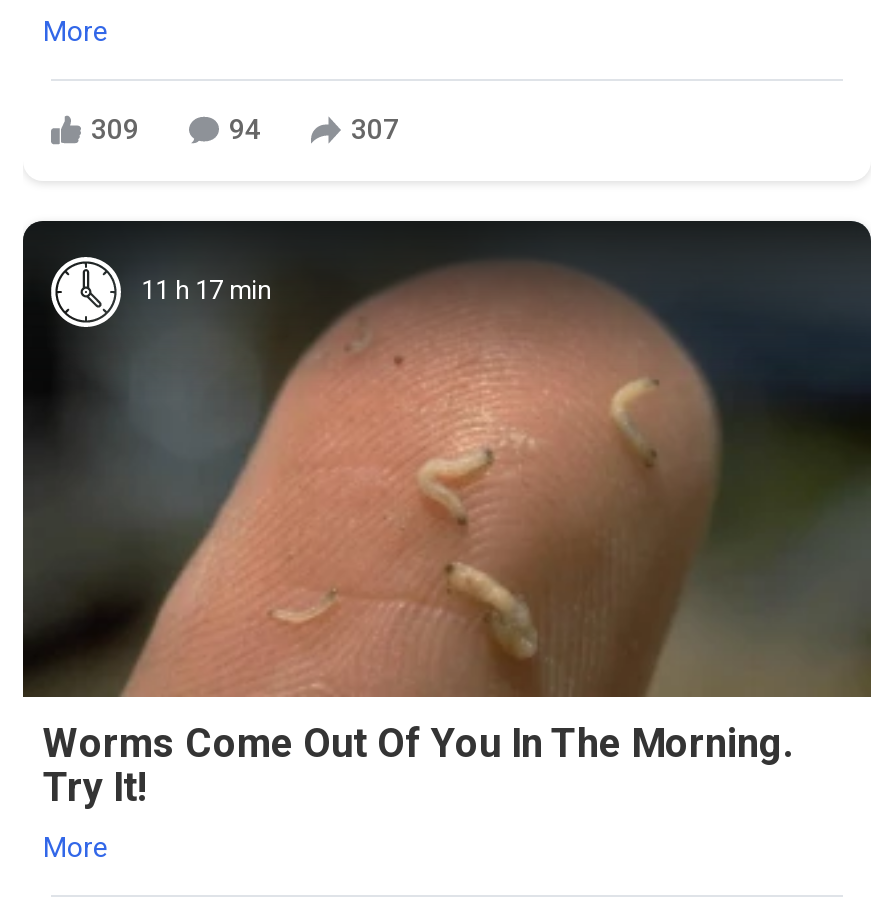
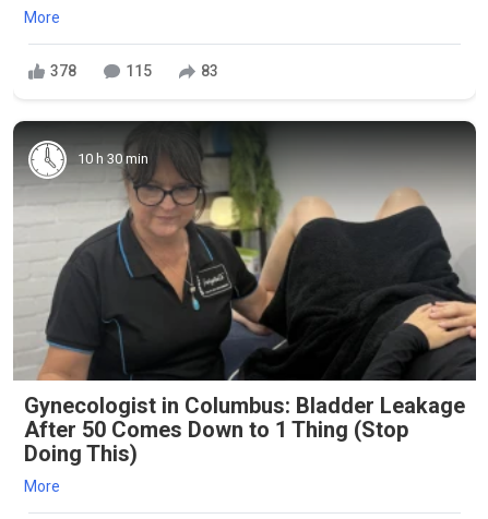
[91,114,399,146] 309 | 94 | 307 -> [50,63,218,80] 378 | 115 | 83
[21,241,871,661] [image] | 11 h 17 min -> [13,131,477,382] [image] | 10 h 30 min
[43,720,793,812] Worms Come Out Of You In The Morning. | Try It! -> [24,393,465,467] Gynecologist in Columbus: Bladder Leakage | After 50 Comes Down to 1 Thing (Stop | Doing This)

